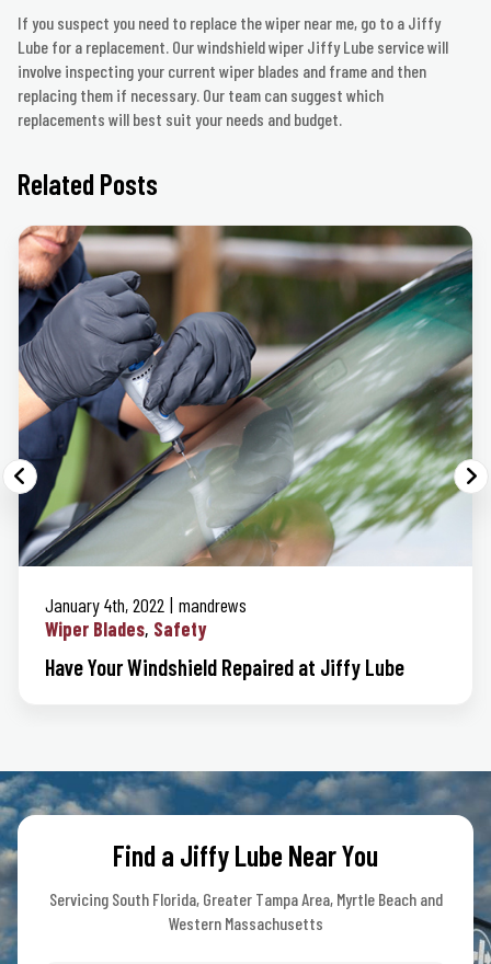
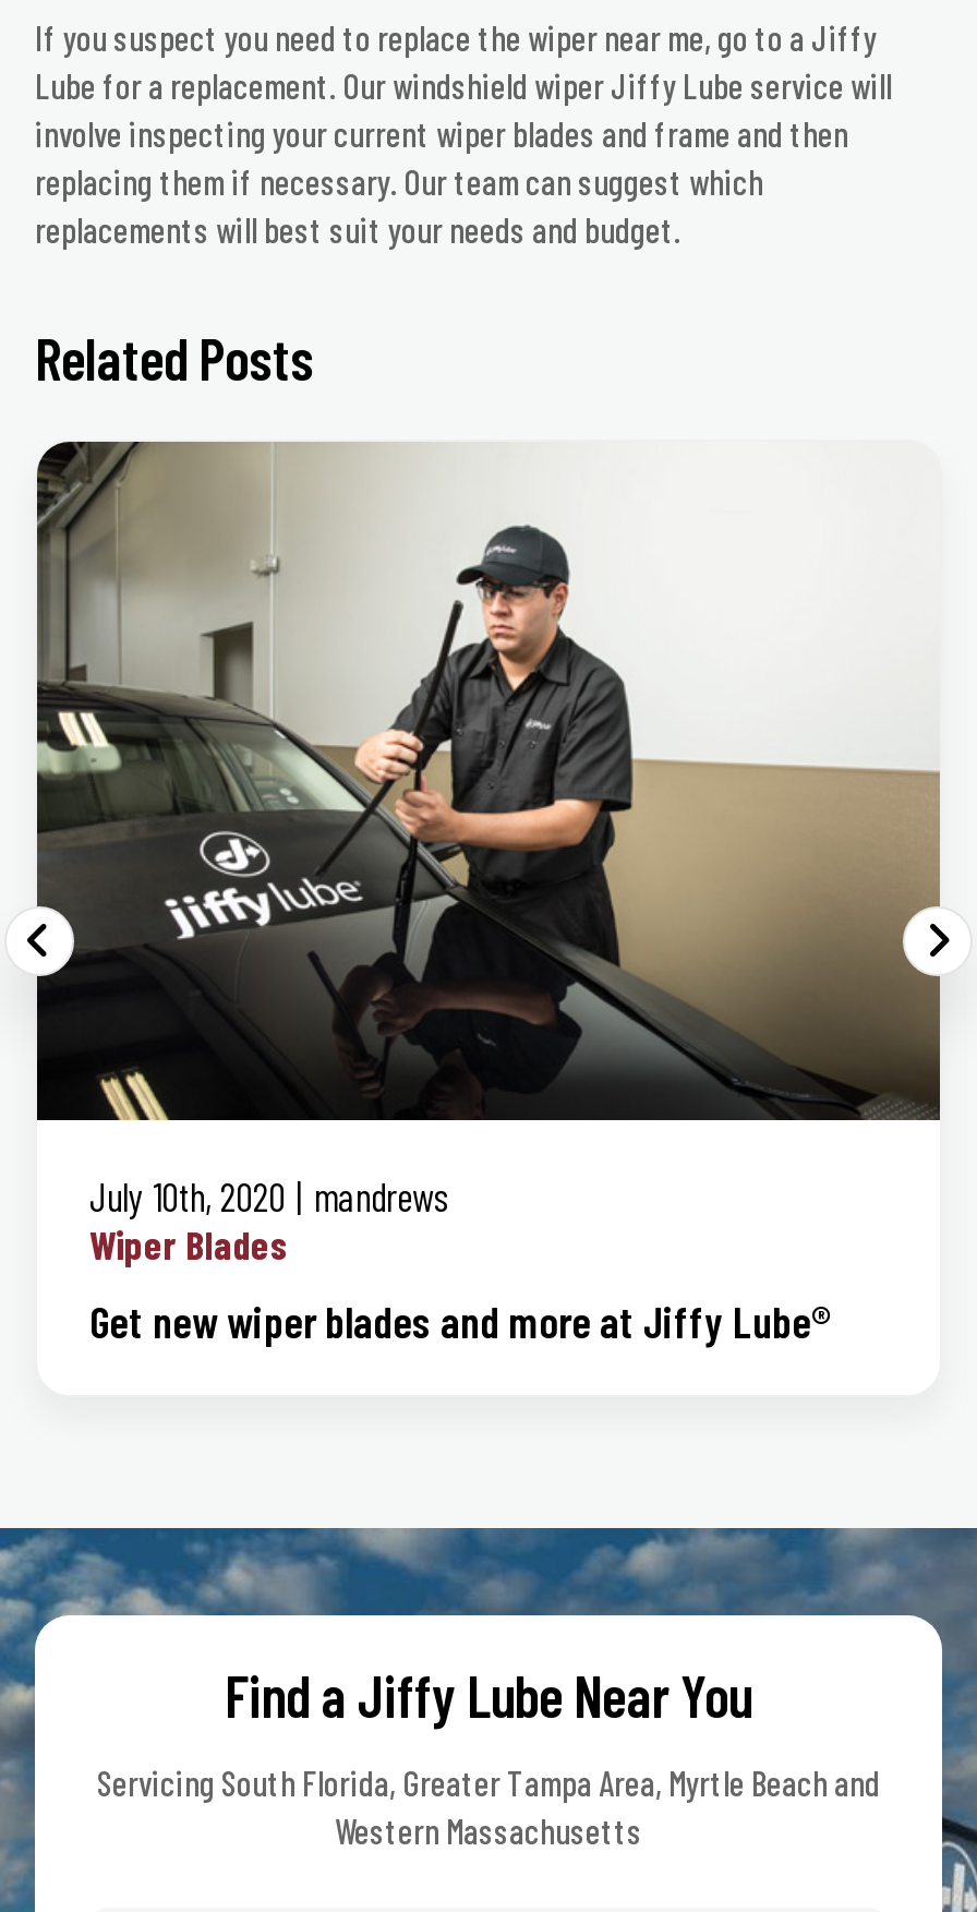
[18,225,473,641] [image] | January 4th, 2022 mandrews | Wiper Blades Safety -> [35,440,942,1268] [image] | July 10th, 2020 mandrews | Wiper Blades
[45,654,404,680] Have Your Windshield Repaired at Jiffy Lube -> [89,1295,833,1347] Get new wiper blades and more at Jiffy Lube®

